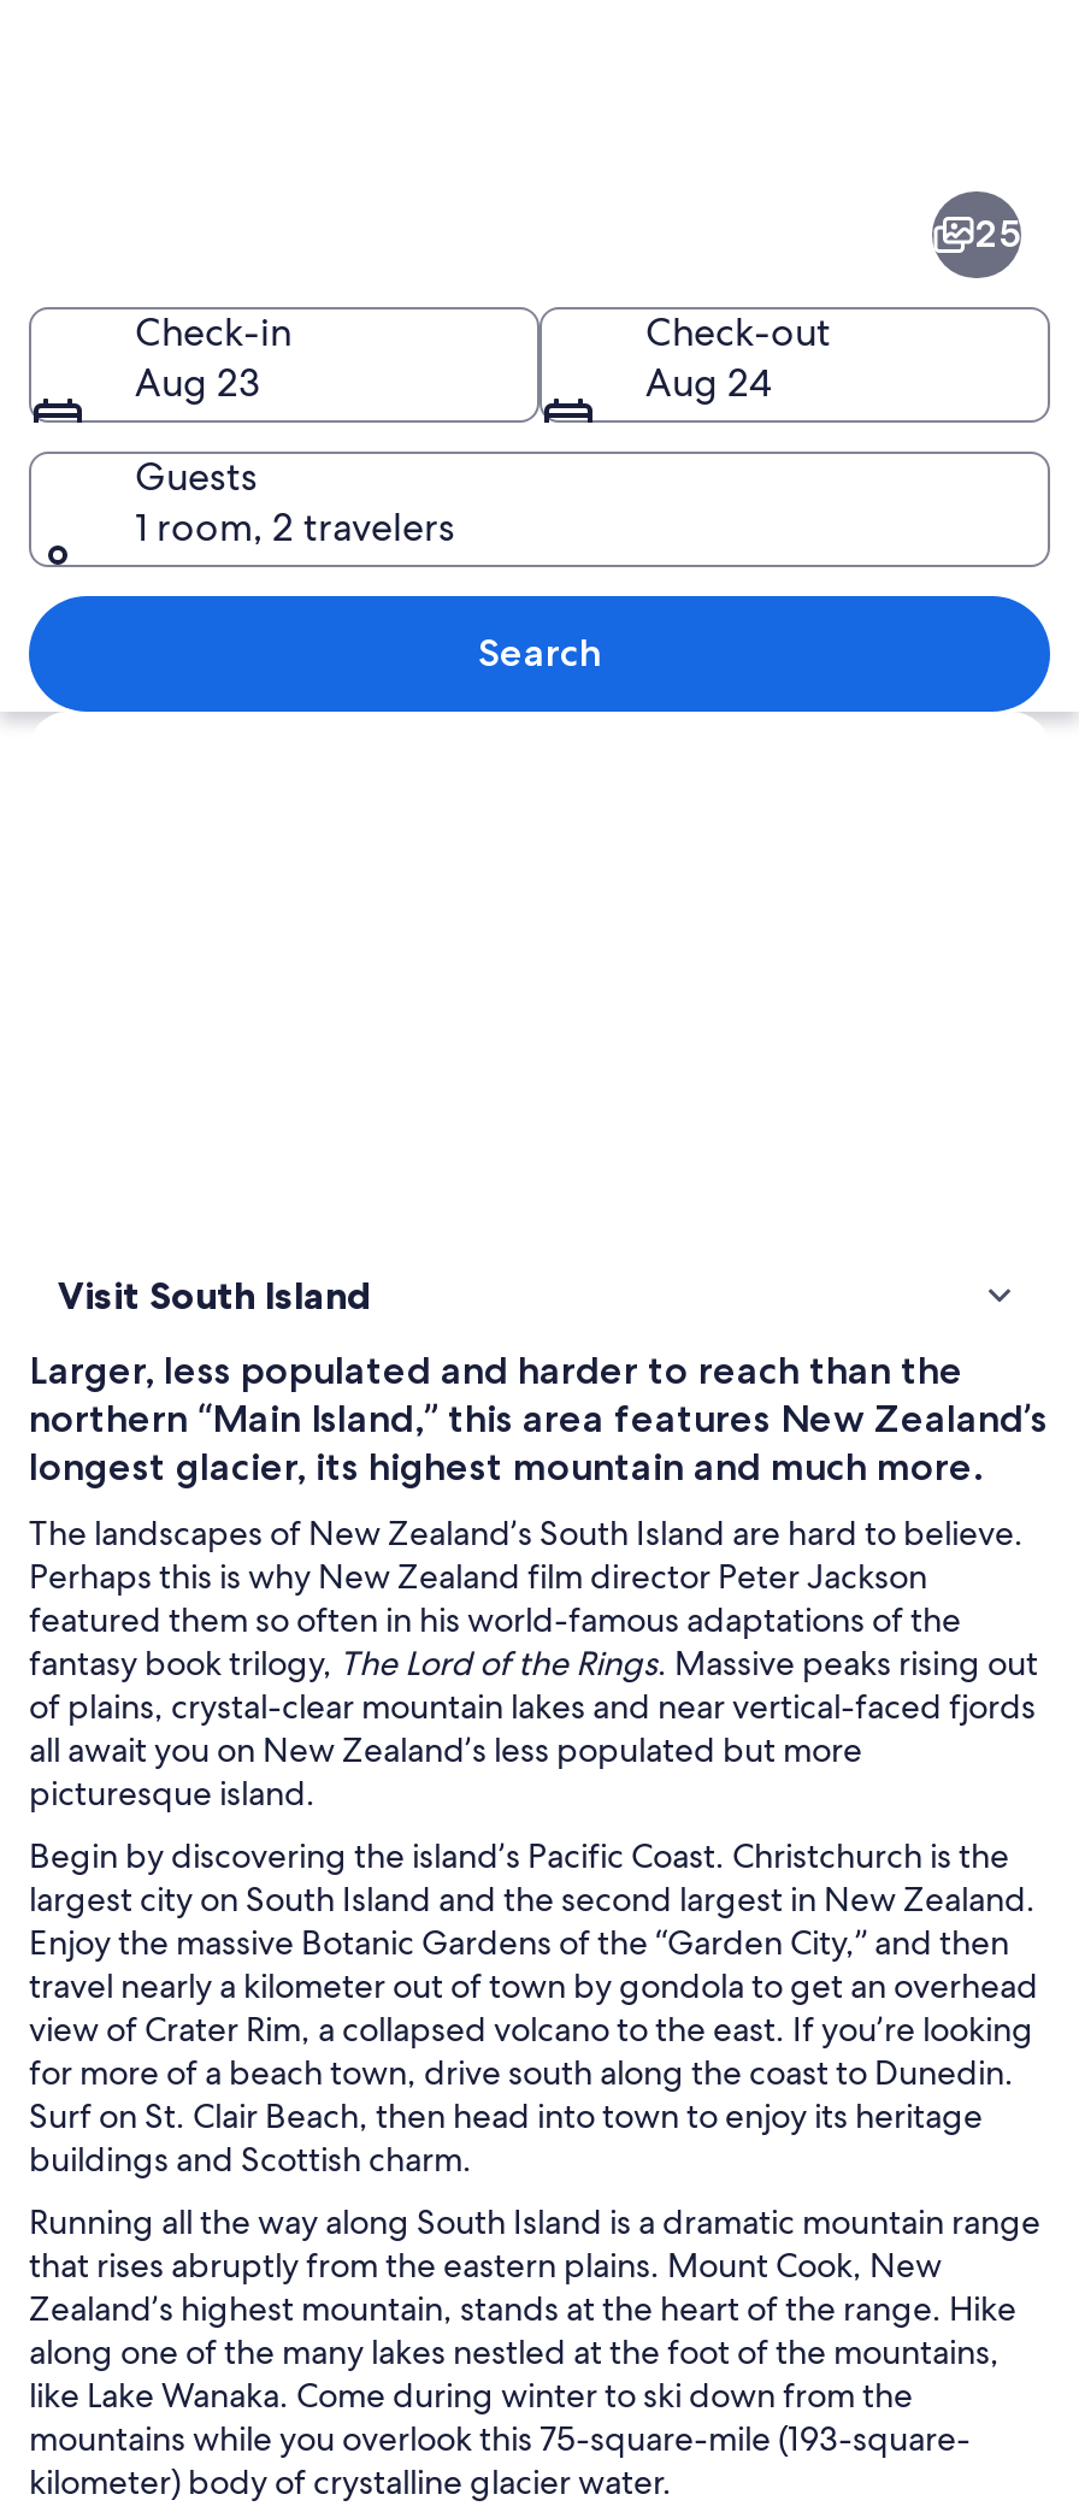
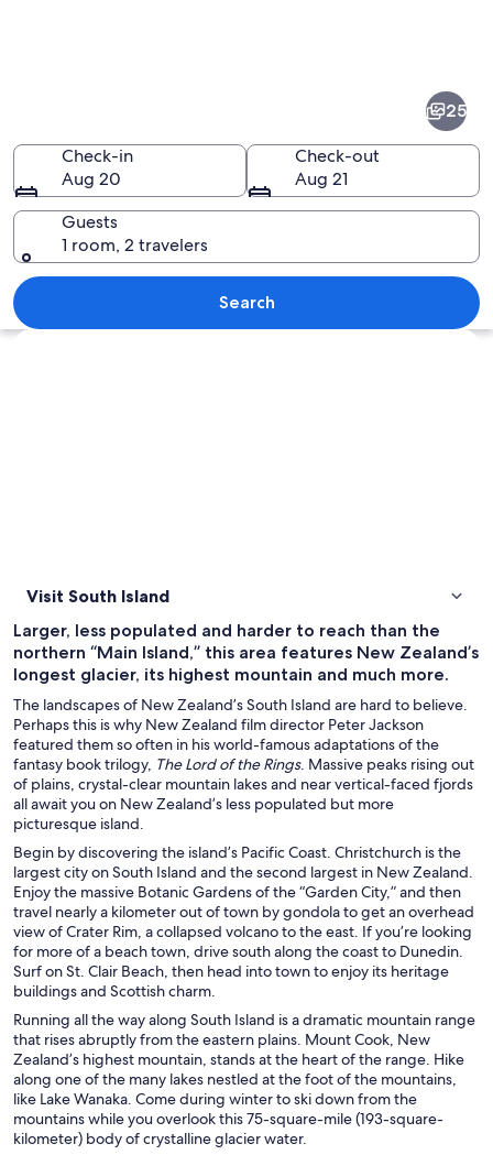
[135,356,260,407] Aug 23 -> [62,167,121,190] Aug 20
[645,356,771,407] Aug 24 -> [295,167,348,190] Aug 21

